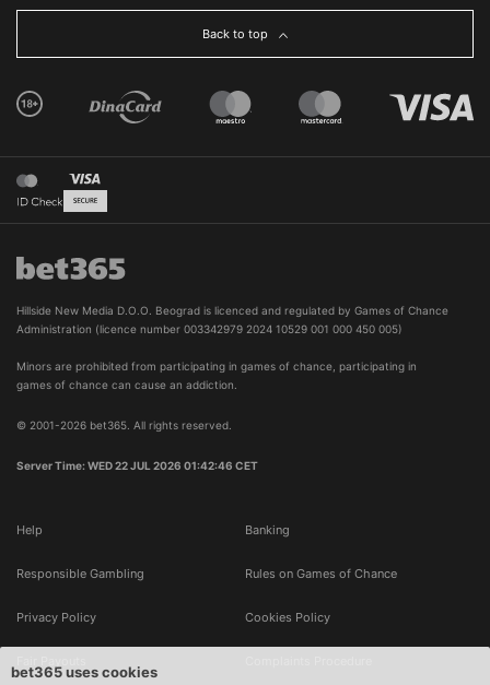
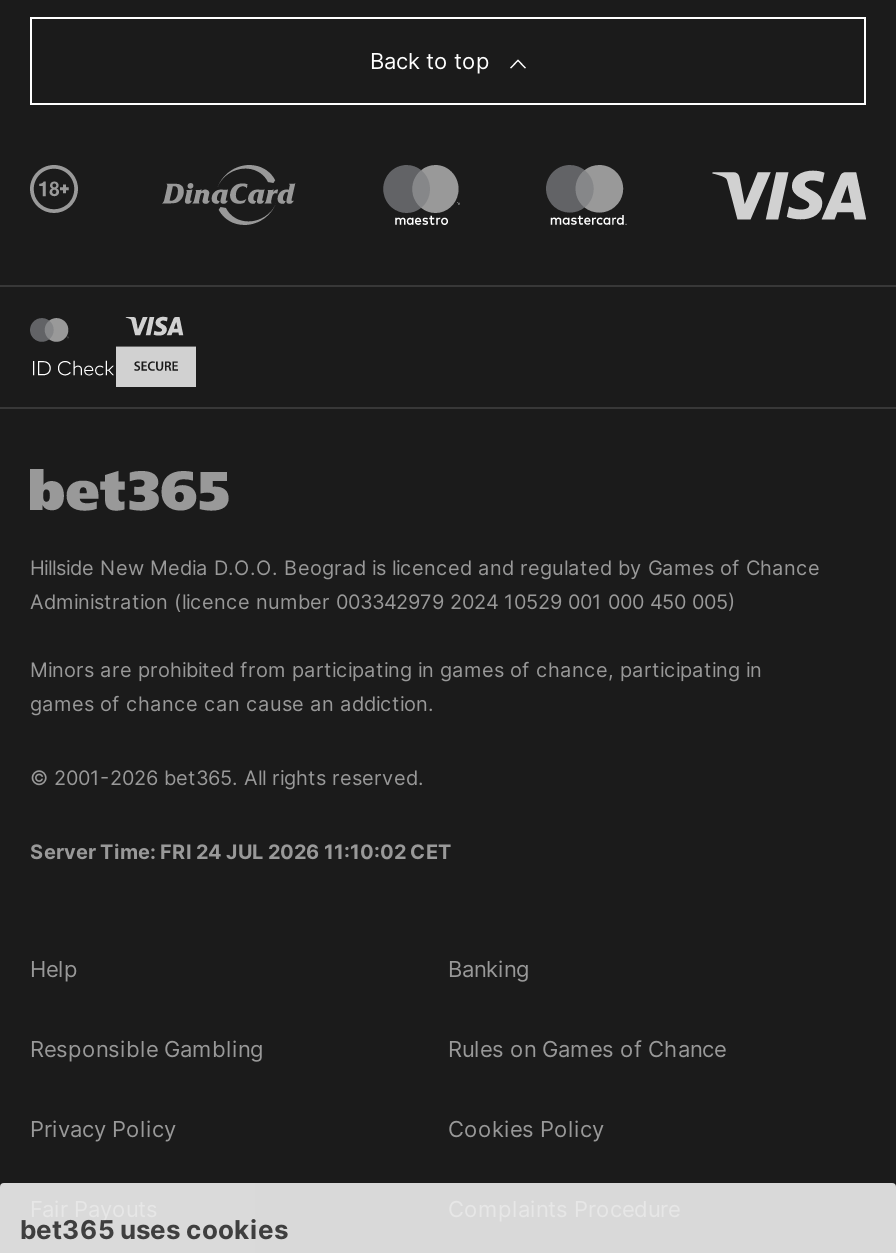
[16,459,258,472] Server Time: WED 22 JUL 2026 01:42:46 CET -> [30,839,452,863] Server Time: FRI 24 JUL 2026 11:10:02 CET

